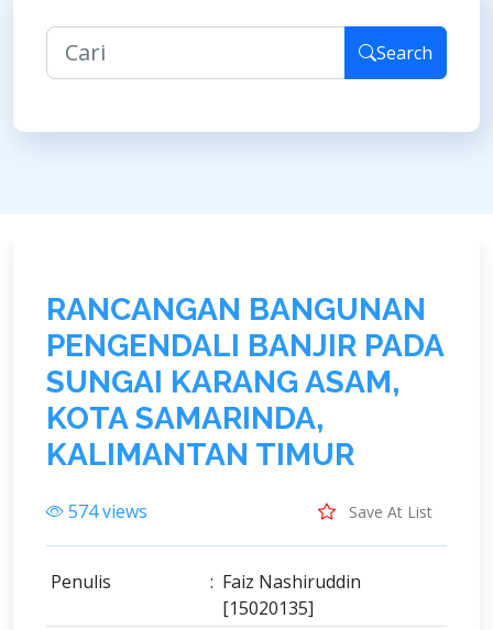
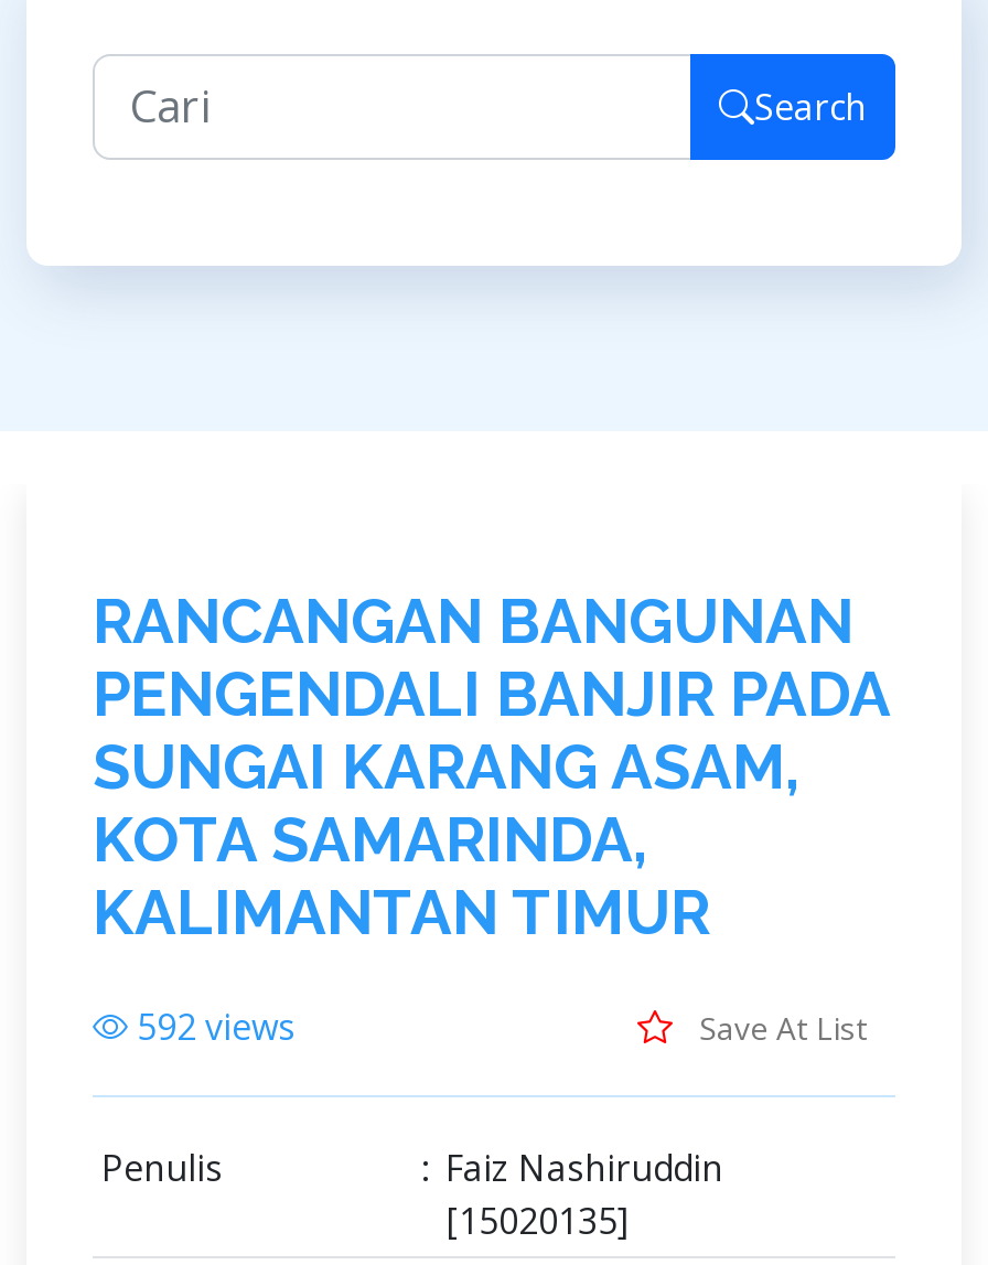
[68,499,147,523] 574 views -> [137,1003,296,1051] 592 views

